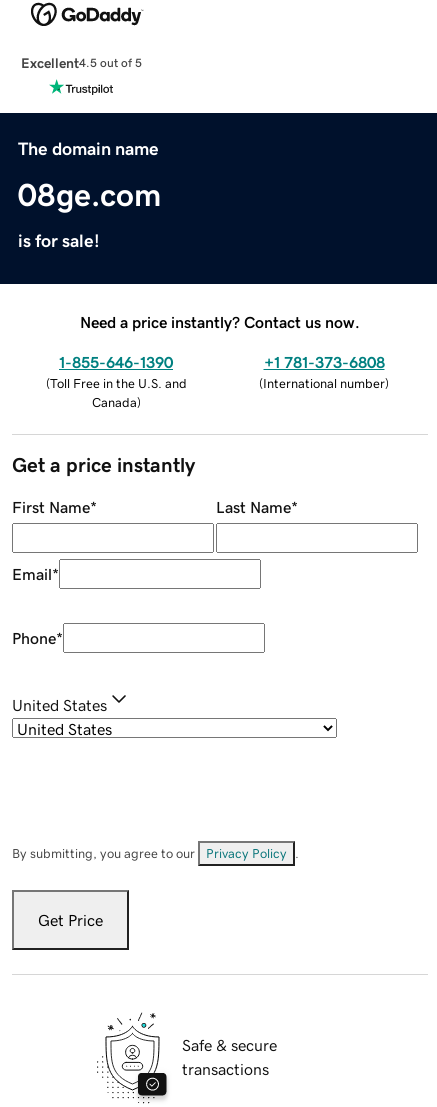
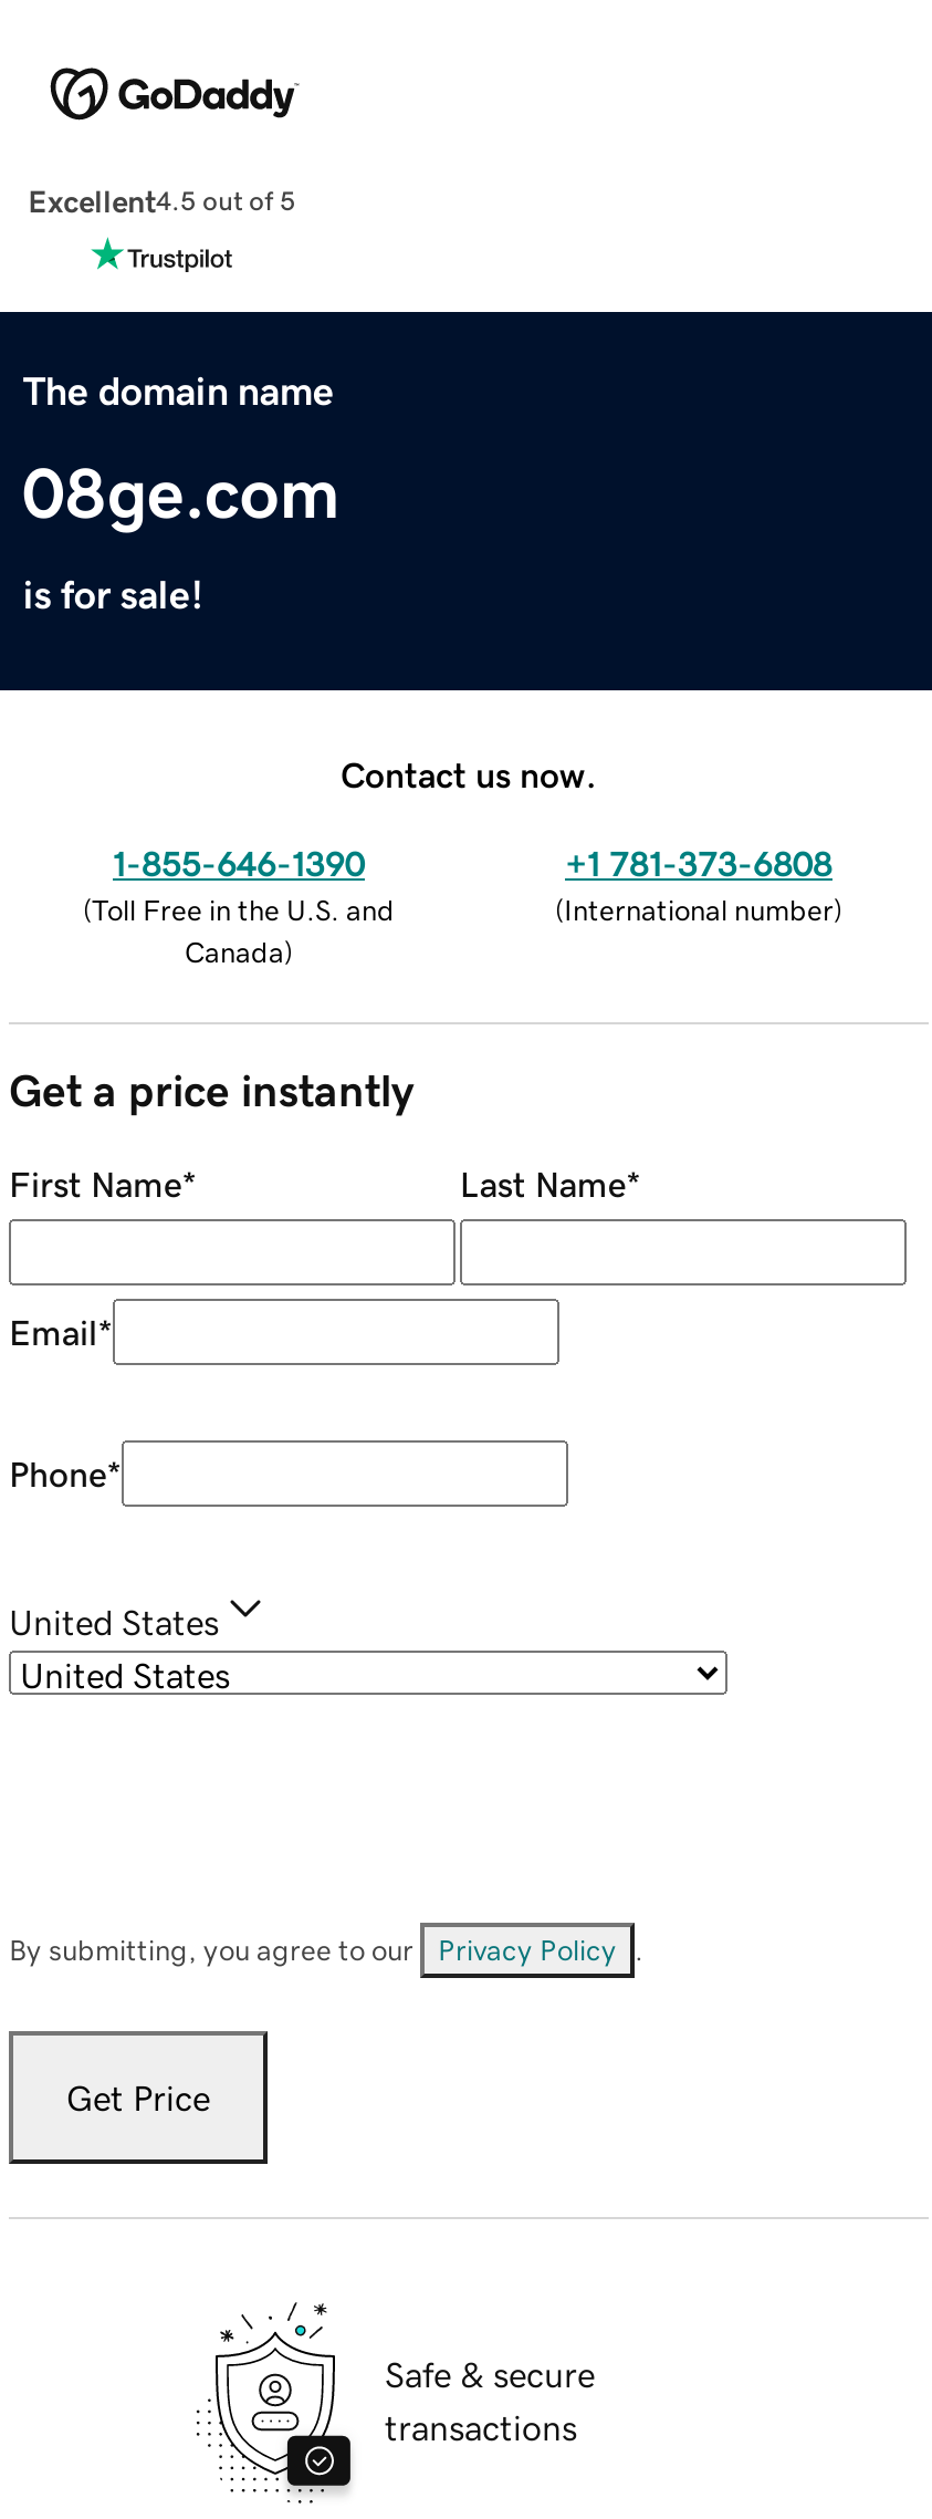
[80,314,360,330] Need a price instantly? Contact us now. -> [341,756,597,791] Contact us now.

